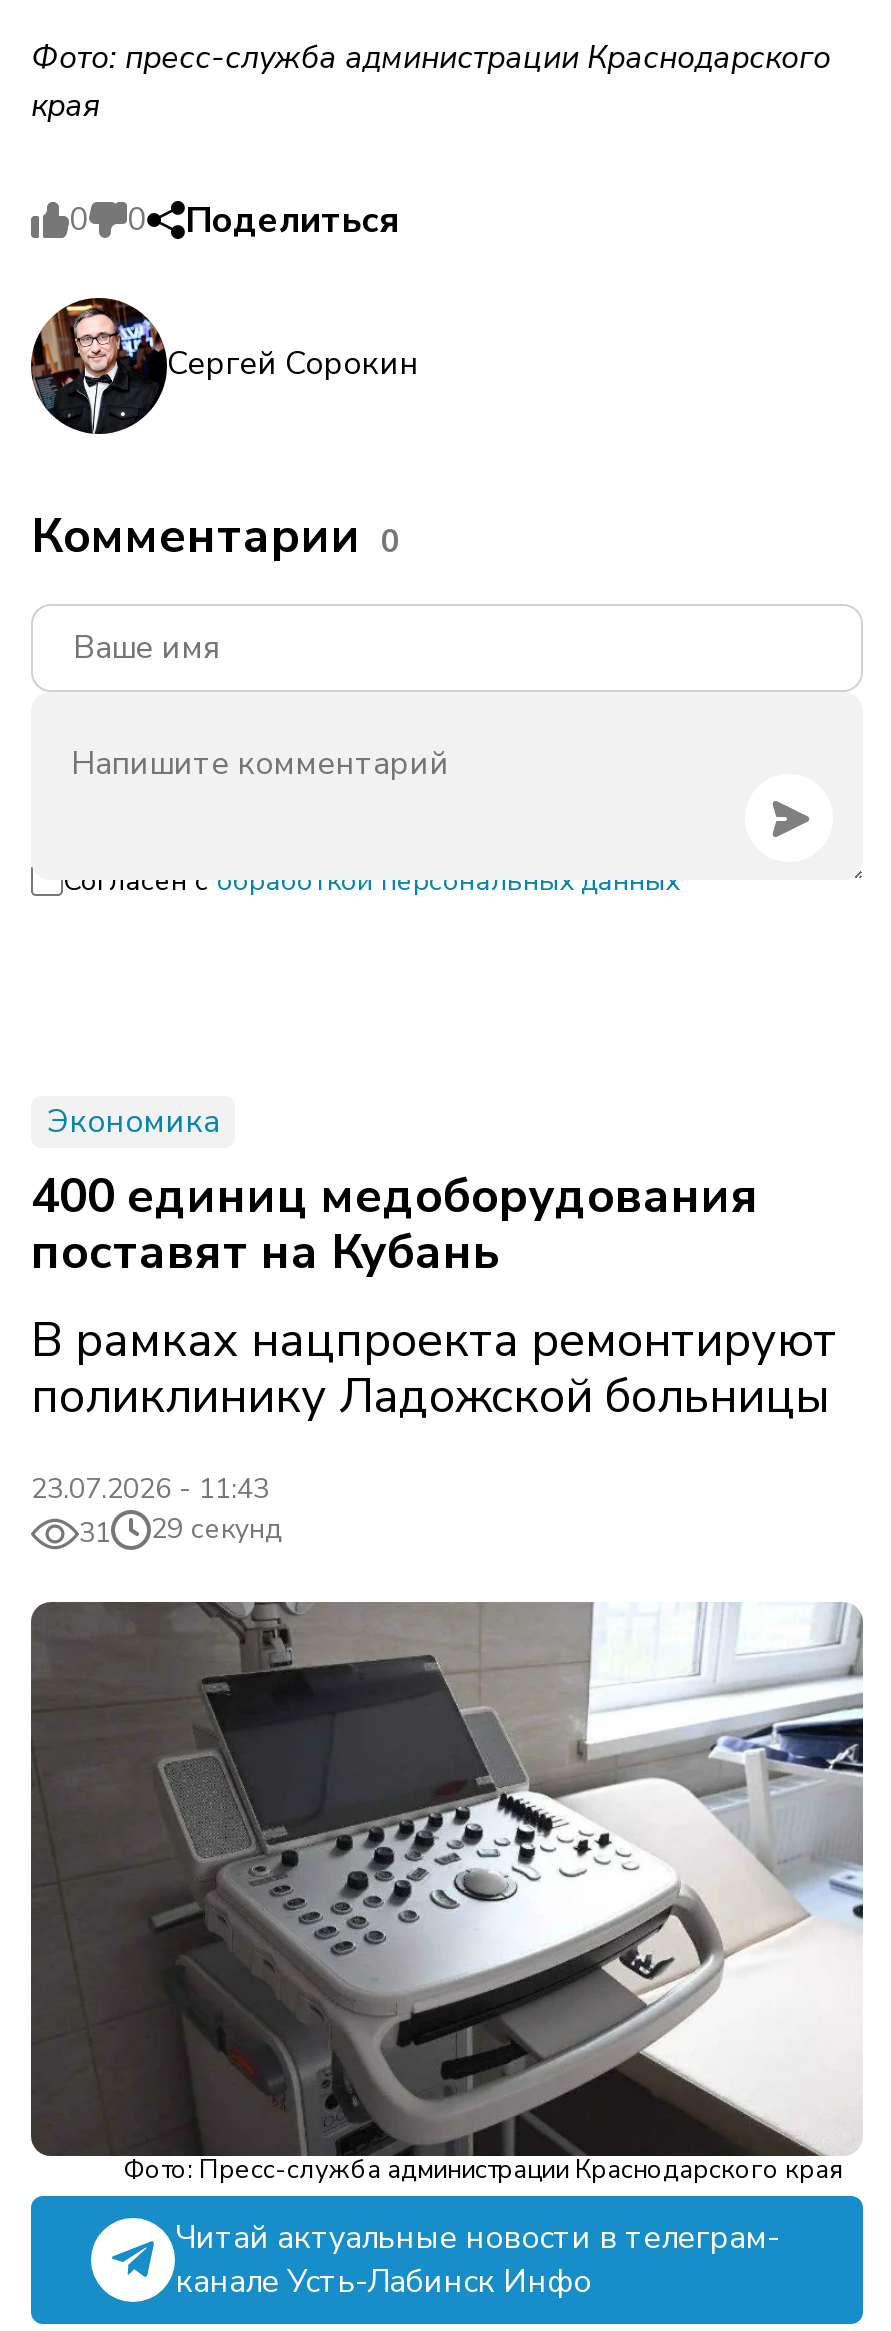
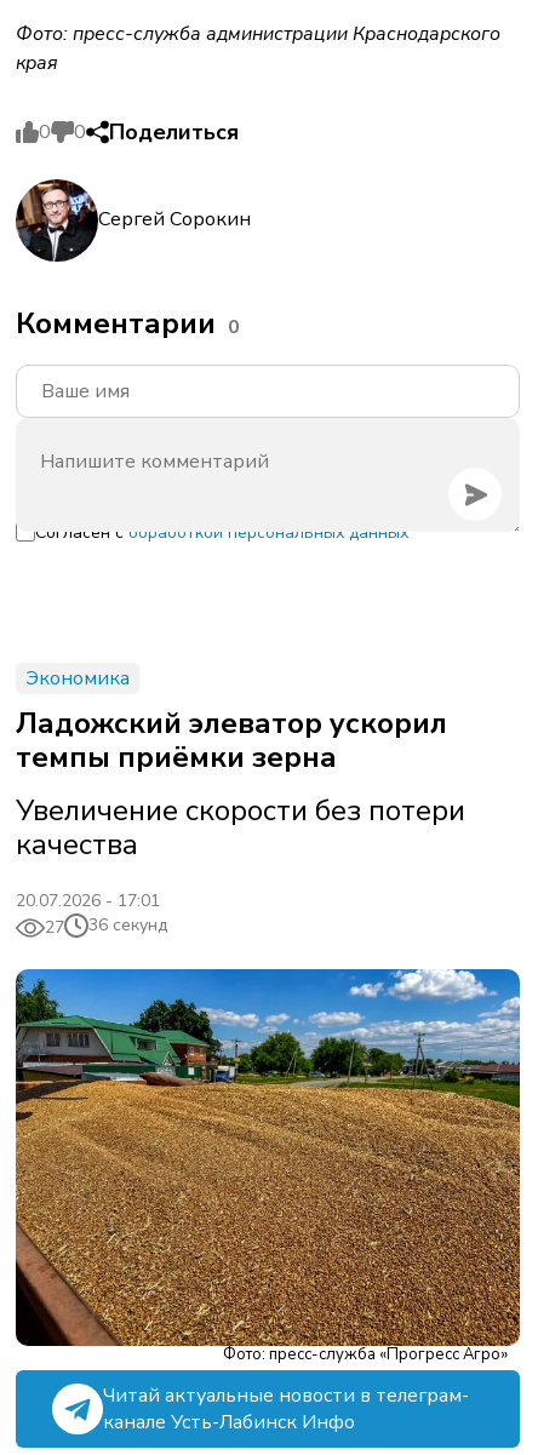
[31,1163,837,1427] 400 единиц медоборудования | поставят на Кубань | В рамках нацпроекта ремонтируют | поликлинику Ладожской больницы -> [16,703,465,863] Ладожский элеватор ускорил | темпы приёмки зерна | Увеличение скорости без потери | качества
[31,1469,281,1551] 23.07.2026 - 11:43 | 31 | 29 секунд -> [16,889,167,938] 20.07.2026 - 17:01 | 27 | 36 секунд
[29,1600,865,2188] [image] | Фото: Пресс-служба администрации Краснодарского края -> [15,968,521,1366] [image] | Фото: пресс-служба «Прогресс Агро»

